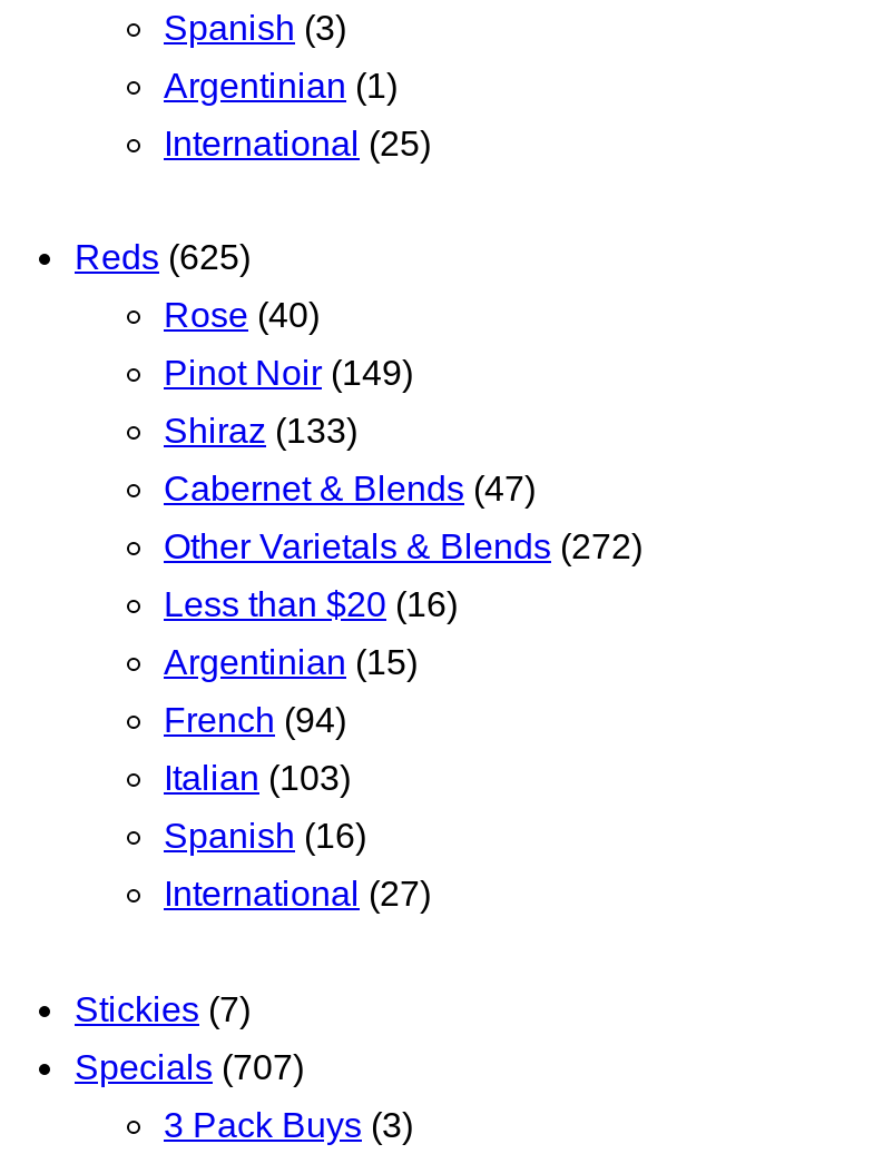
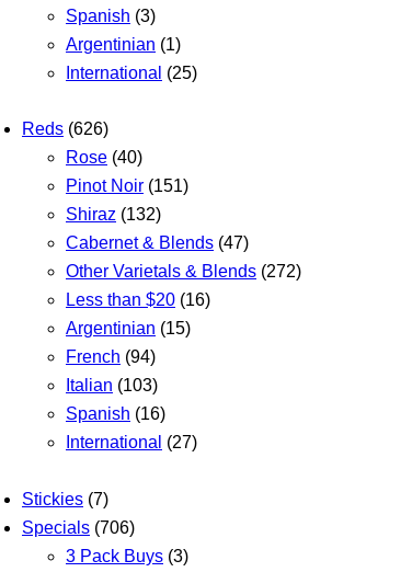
[75,239,251,277] Reds (625) -> [22,120,108,139] Reds (626)
[164,355,413,393] Pinot Noir (149) -> [66,177,188,195] Pinot Noir (151)
[164,413,357,450] Shiraz (133) -> [66,205,161,224] Shiraz (132)
[75,1048,304,1085] Specials (707) -> [22,518,135,537] Specials (706)

